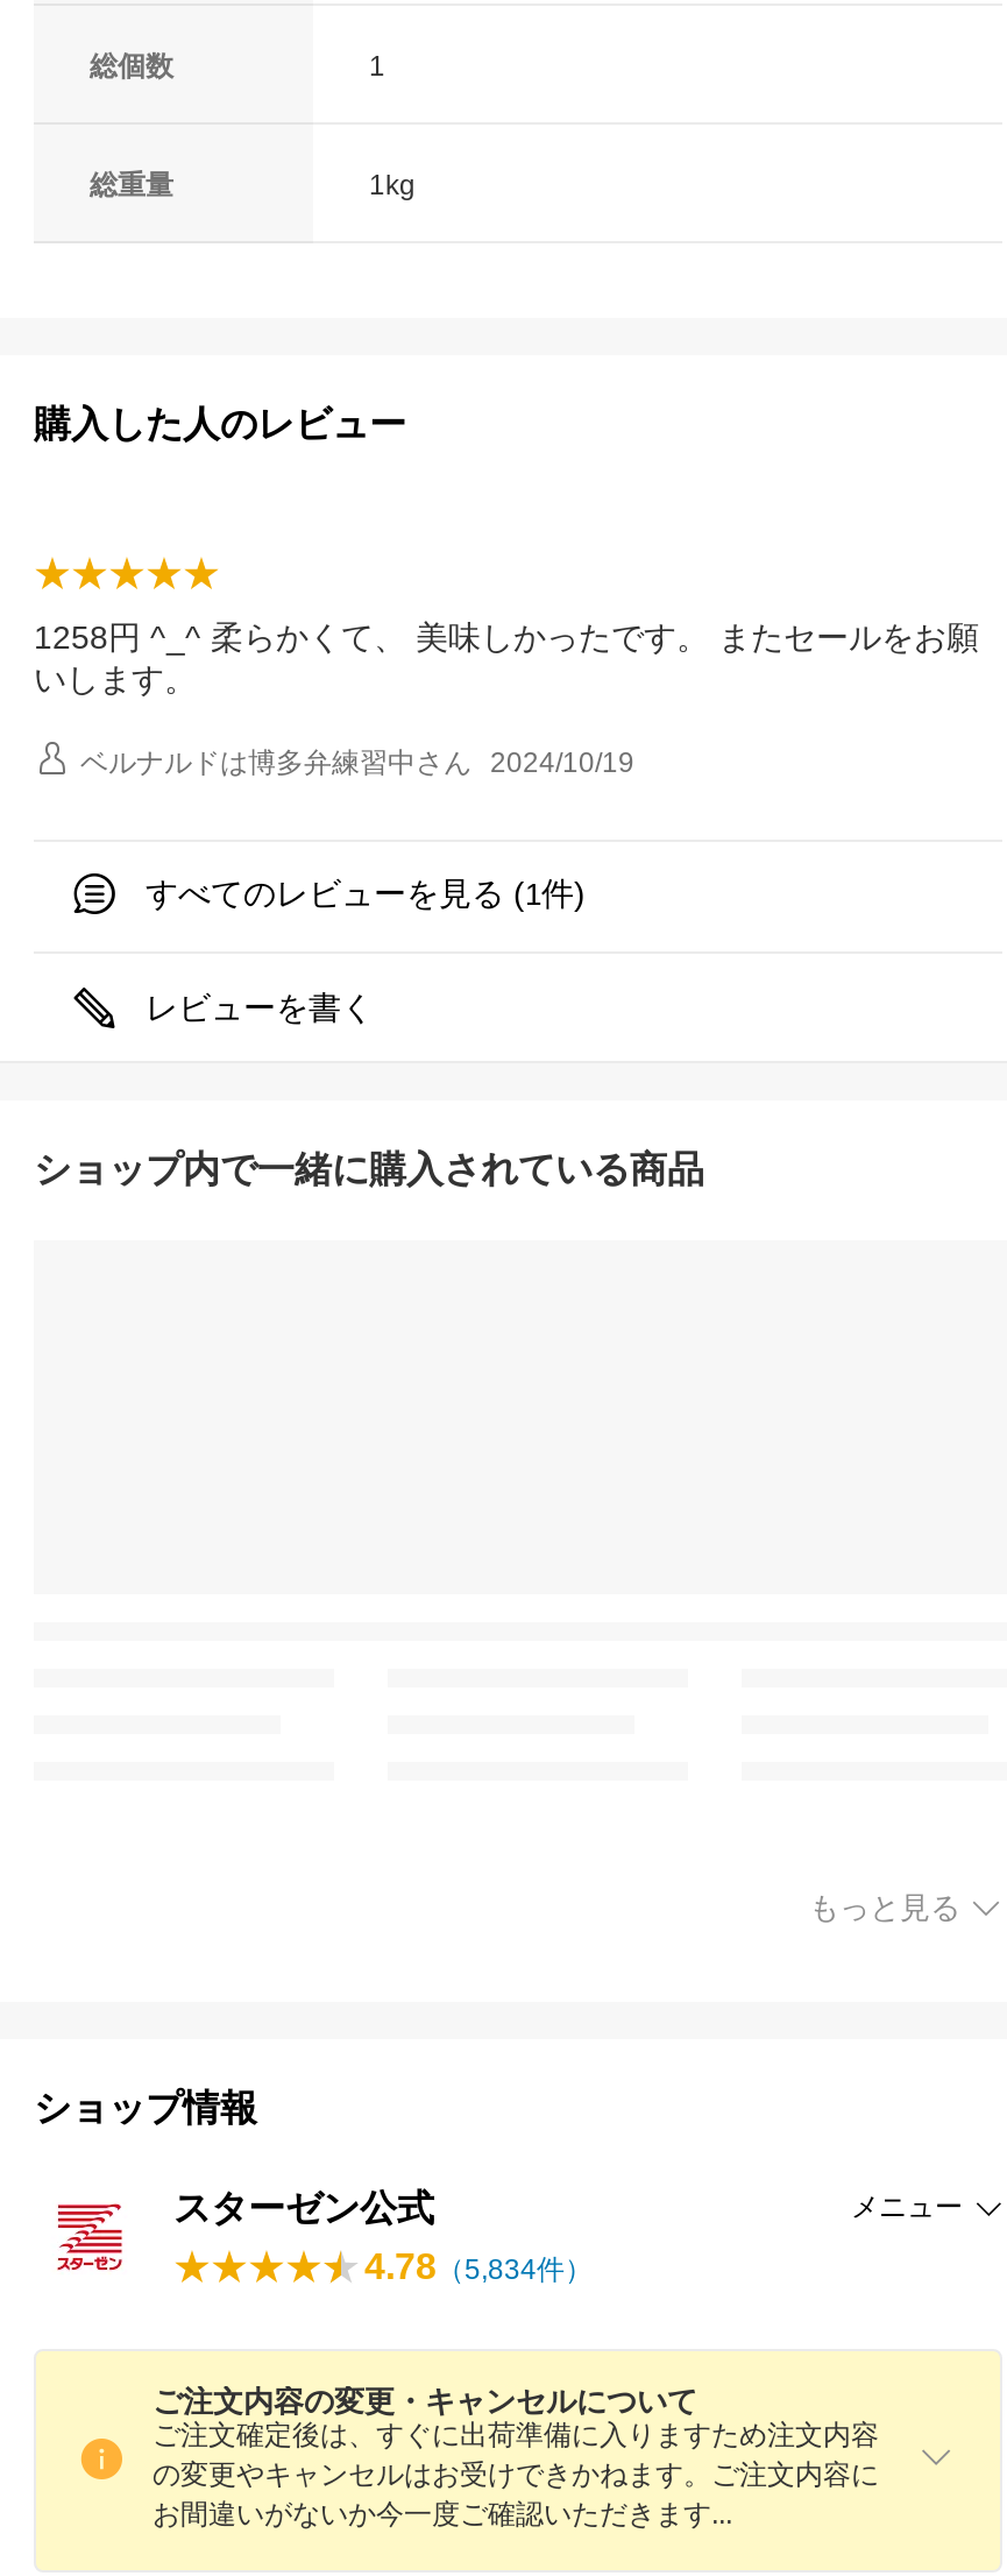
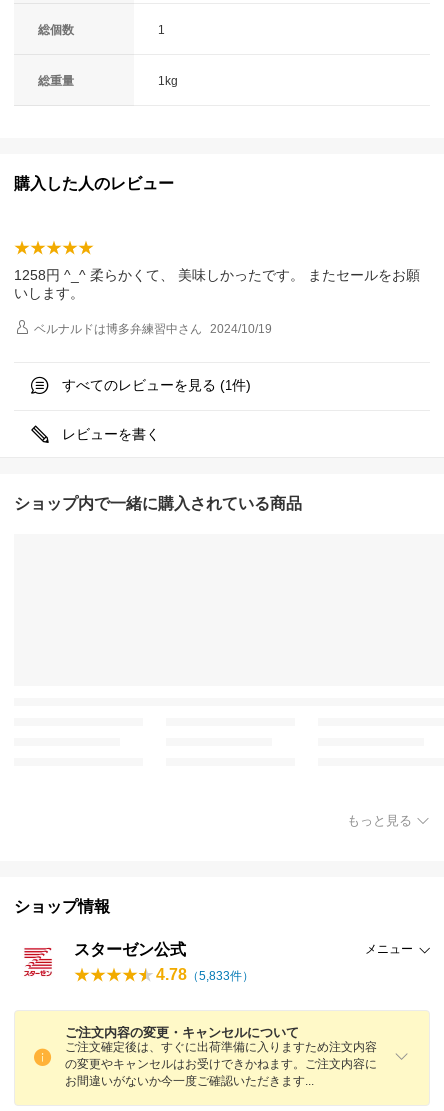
[364,2246,593,2286] 4.78（5,834件） -> [156,966,254,983] 4.78（5,833件）

